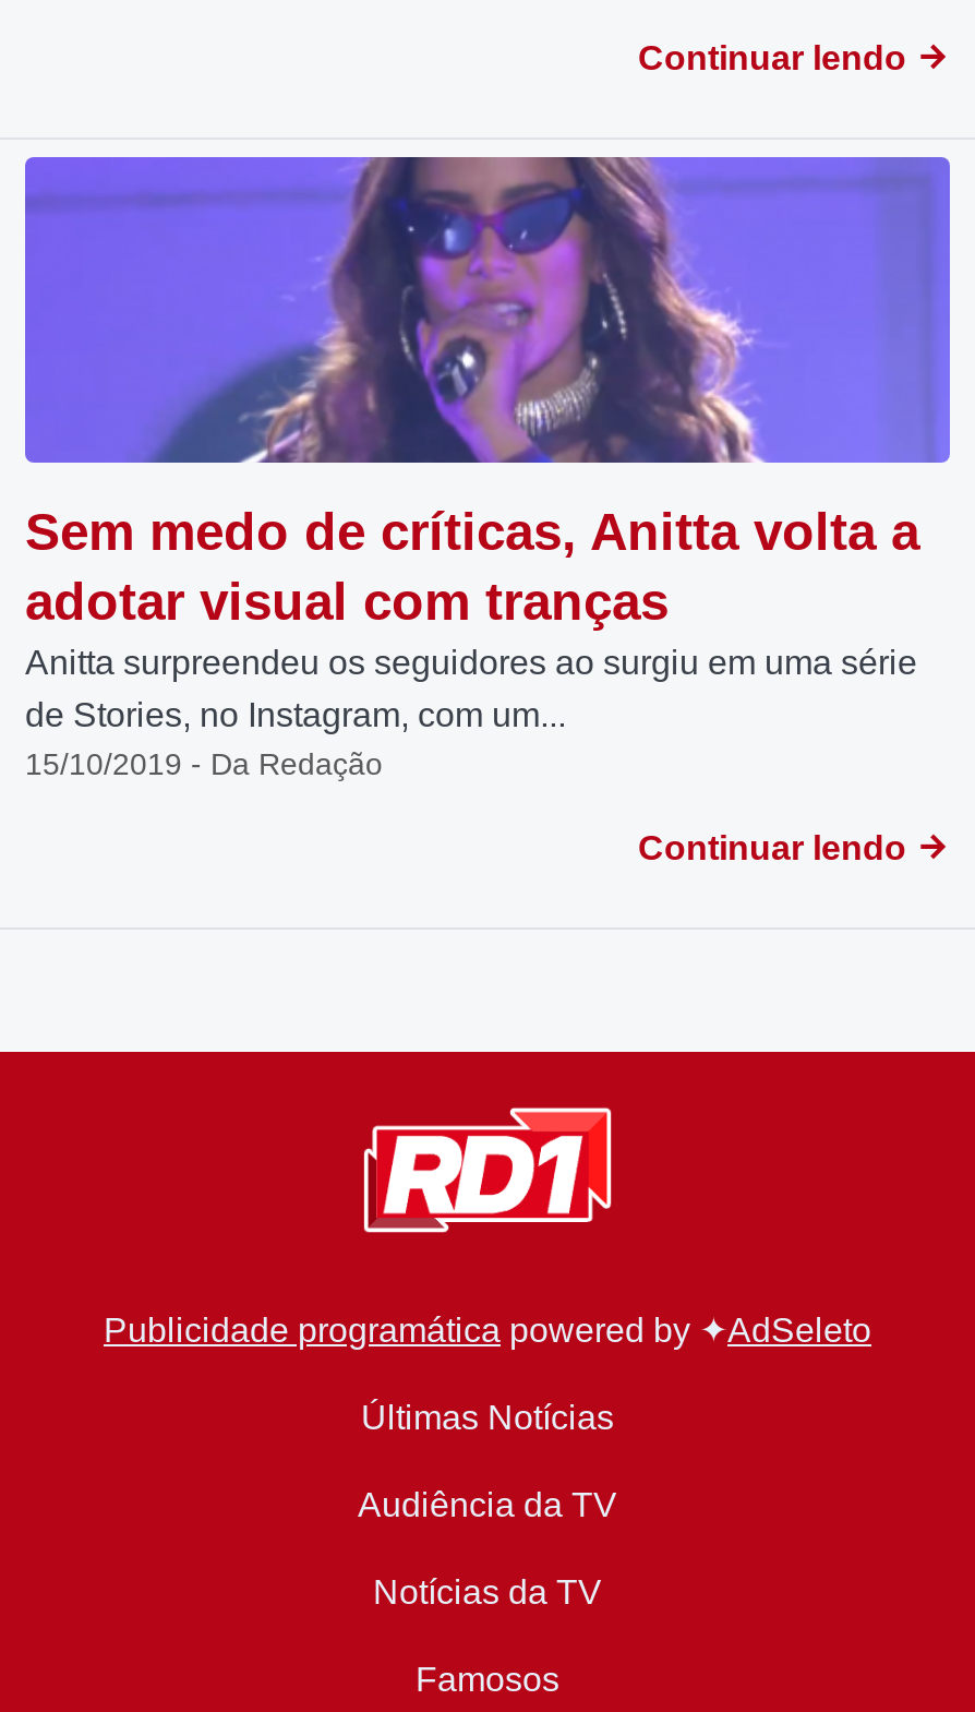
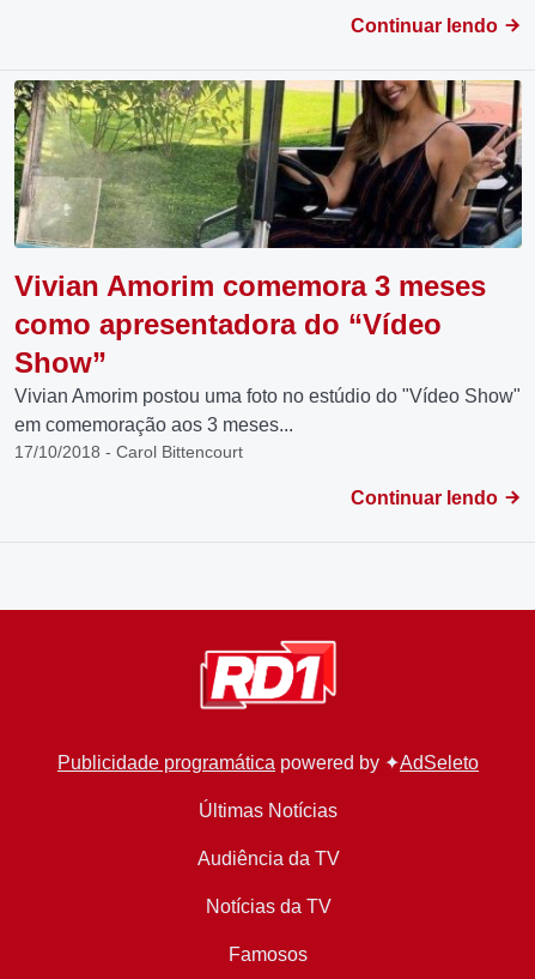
[23,155,952,781] [image] | Sem medo de críticas, Anitta volta a | adotar visual com tranças | Anitta surpreendeu os seguidores ao surgiu em uma série | de Stories, no Instagram, com um... | 15/10/2019 - Da Redação -> [13,79,523,461] [image] | Vivian Amorim comemora 3 meses | como apresentadora do “Vídeo | Show” | Vivian Amorim postou uma foto no estúdio do "Vídeo Show" | em comemoração aos 3 meses... | 17/10/2018 - Carol Bittencourt

